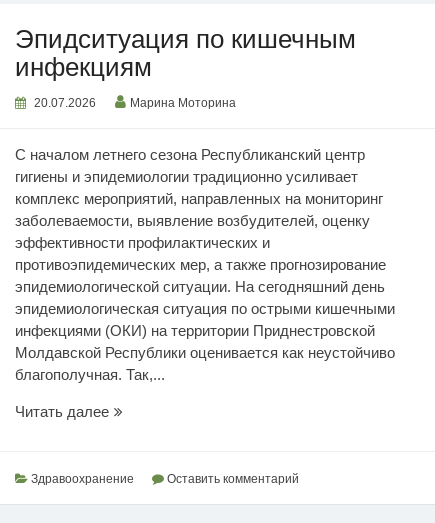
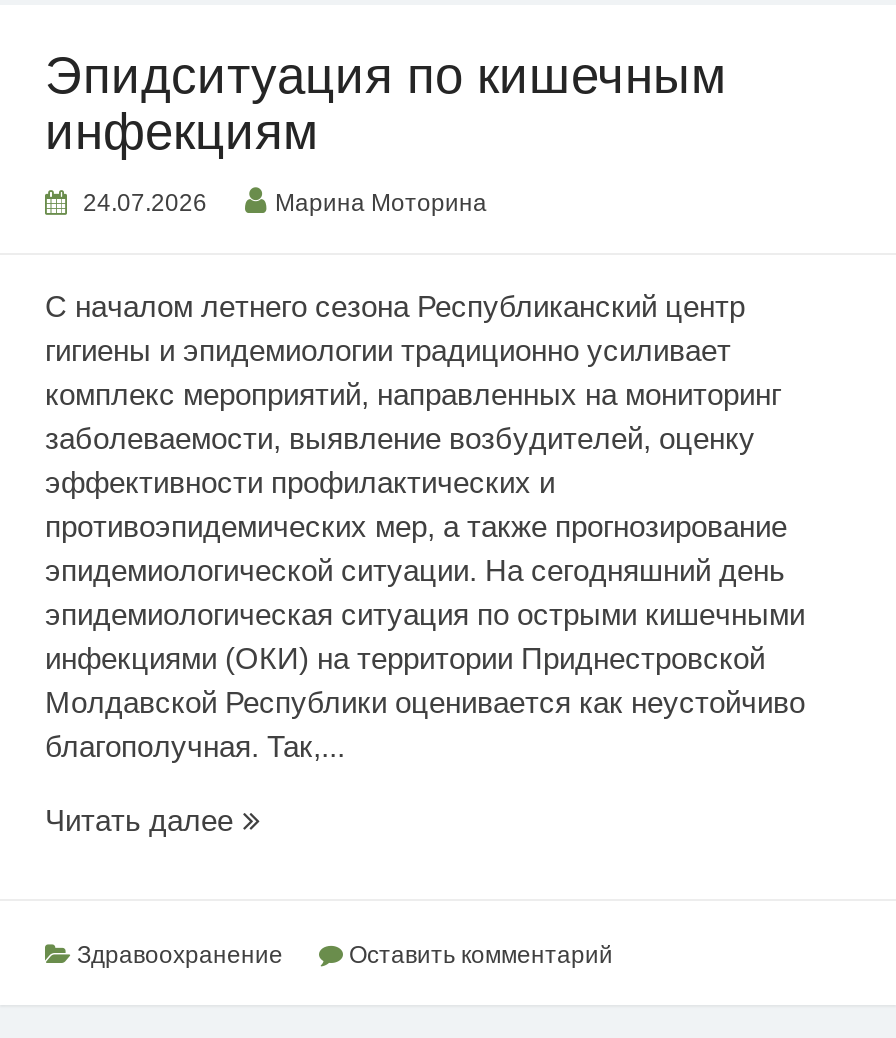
[33,96,95,110] 20.07.2026 -> [83,190,207,218] 24.07.2026

